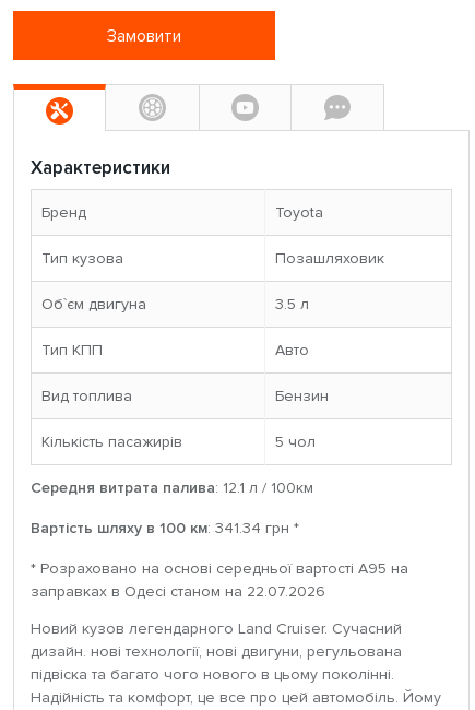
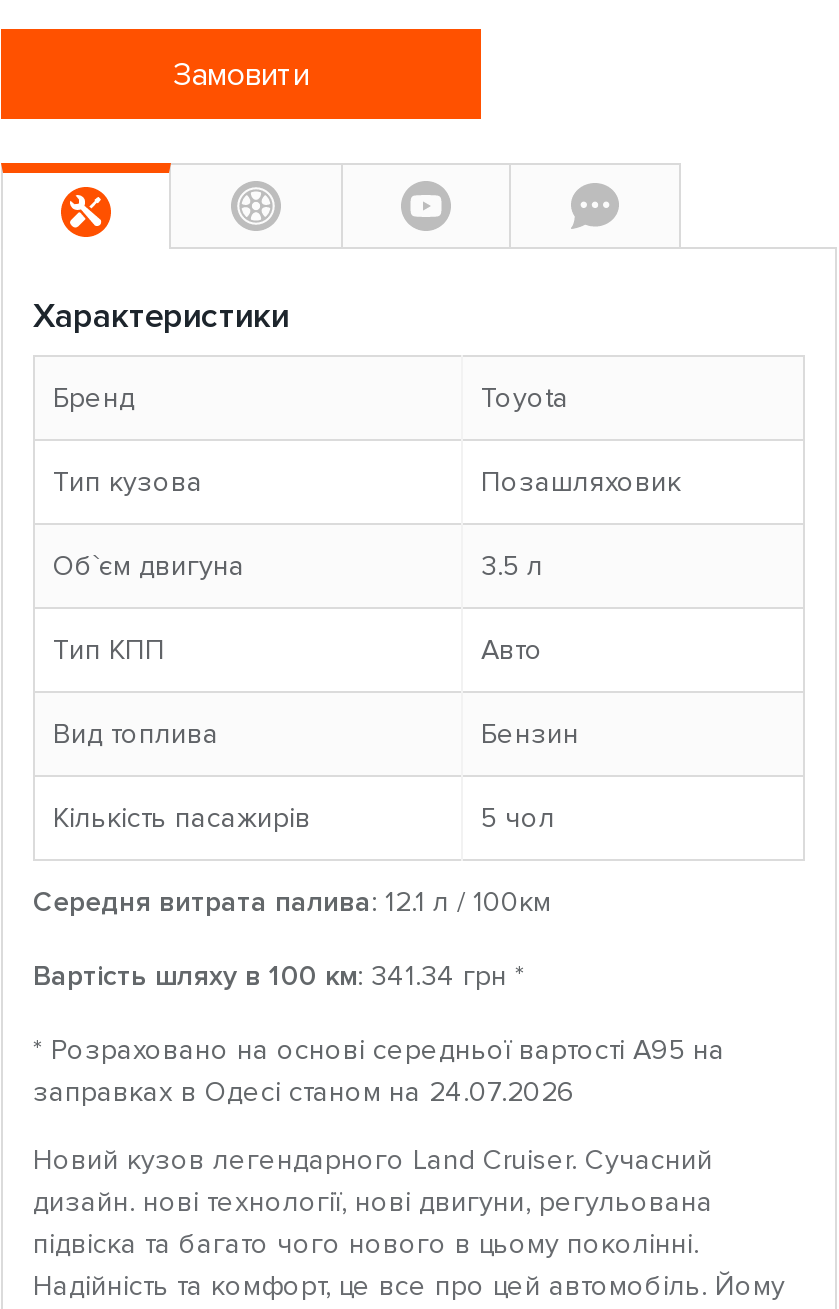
[31,583,325,601] заправках в Одесі станом на 22.07.2026 -> [33,1076,575,1110] заправках в Одесі станом на 24.07.2026

